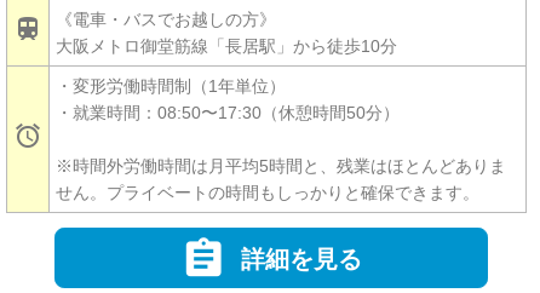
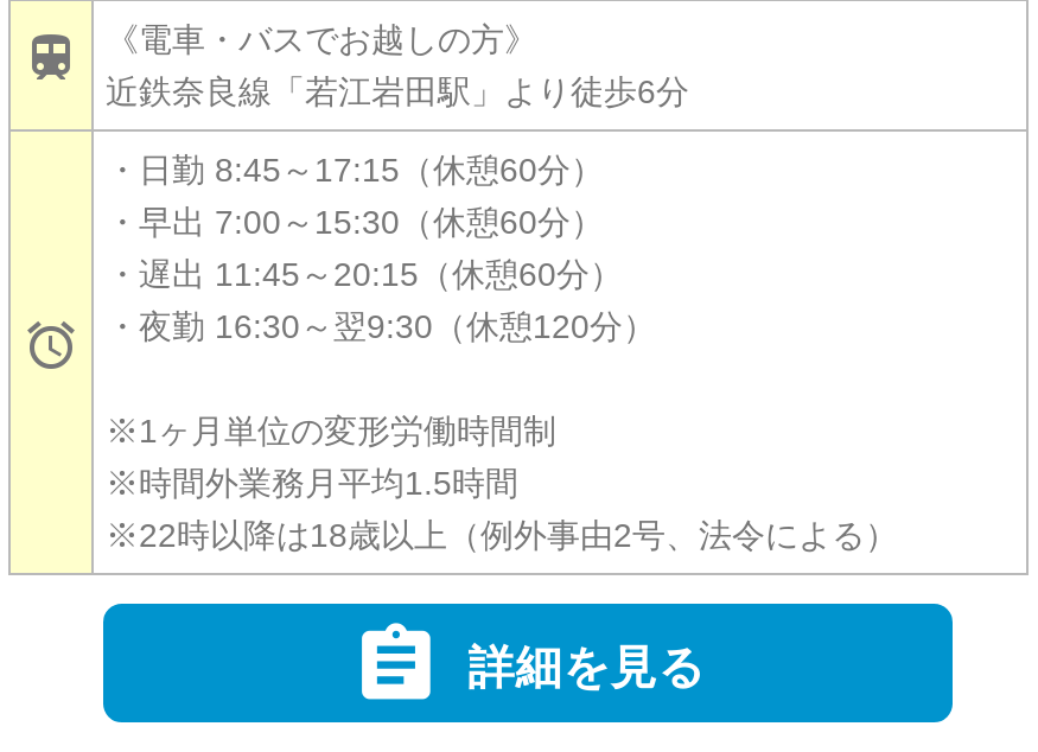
[56,37,397,56] 大阪メトロ御堂筋線「長居駅」から徒歩10分 -> [106,72,689,110] 近鉄奈良線「若江岩田駅」より徒歩6分
[56,77,400,123] ・変形労働時間制（1年単位） | ・就業時間：08:50〜17:30（休憩時間50分） -> [106,150,656,345] ・日勤 8:45～17:15（休憩60分） | ・早出 7:00～15:30（休憩60分） | ・遅出 11:45～20:15（休憩60分） | ・夜勤 16:30～翌9:30（休憩120分）
[56,157,506,203] ※時間外労働時間は月平均5時間と、残業はほとんどありま | せん。プライベートの時間もしっかりと確保できます。 -> [106,411,898,554] ※1ヶ月単位の変形労働時間制 | ※時間外業務月平均1.5時間 | ※22時以降は18歳以上（例外事由2号、法令による）

